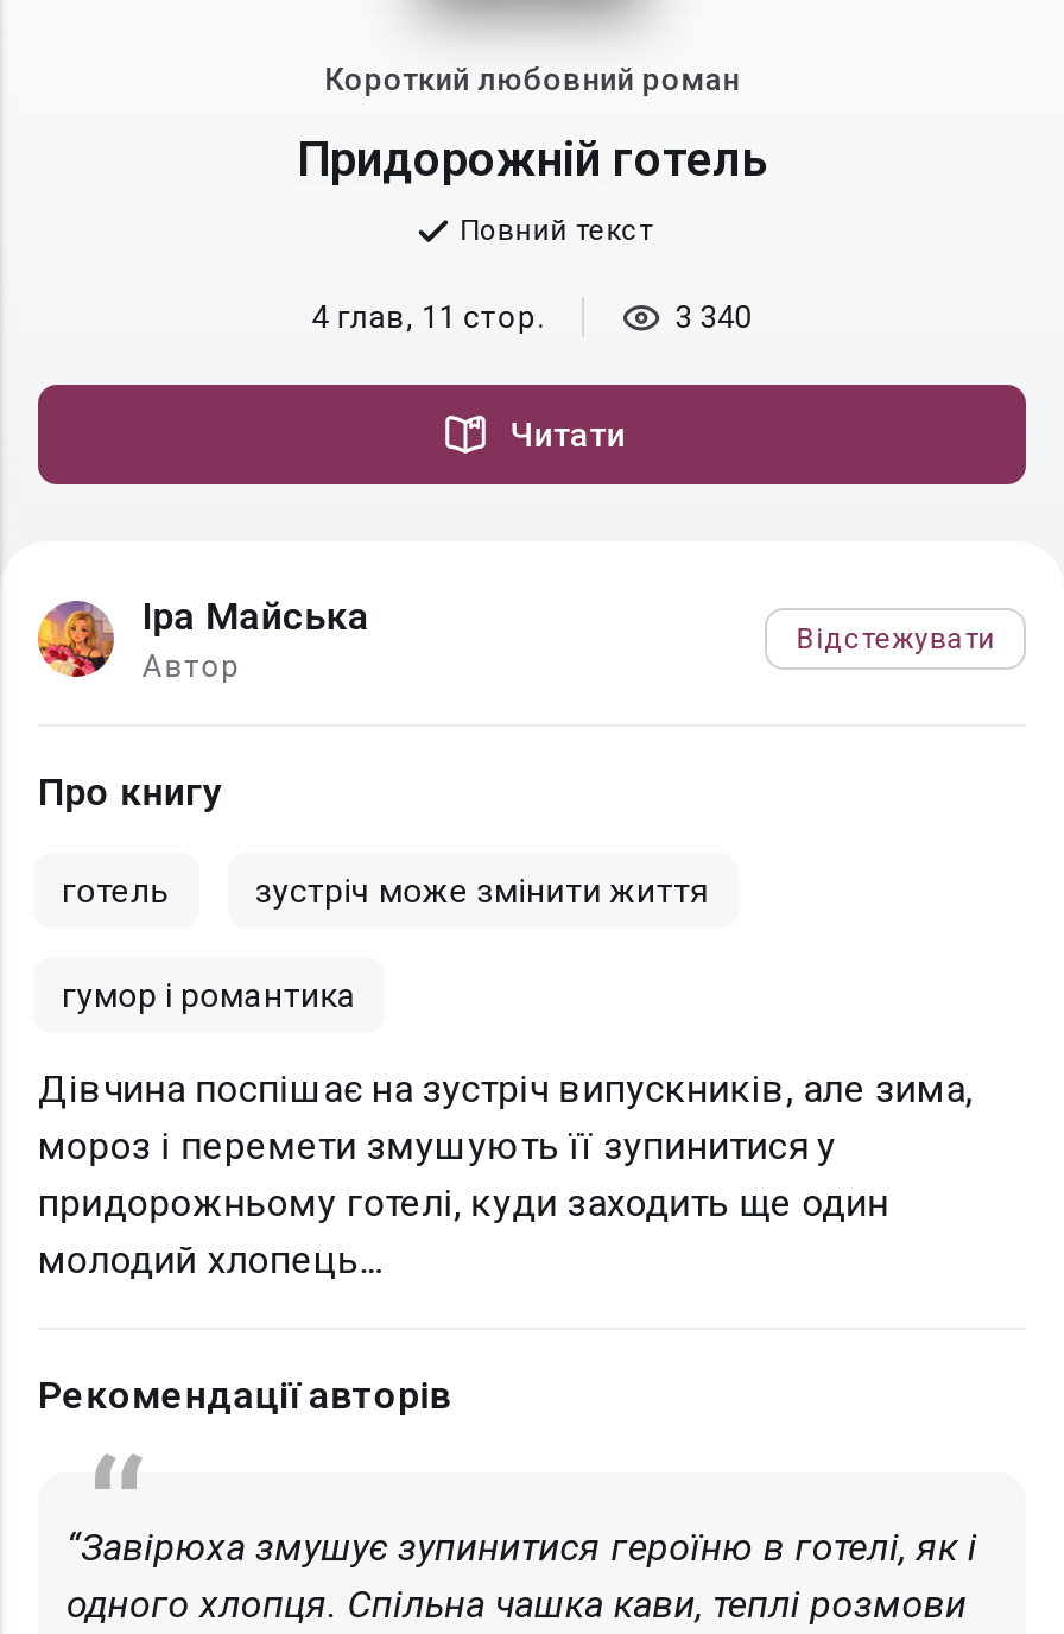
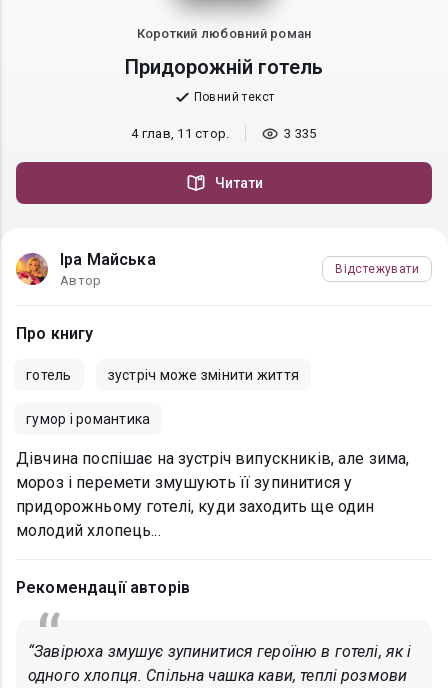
[675,299,752,335] 3 340 -> [284,126,317,141] 3 335

